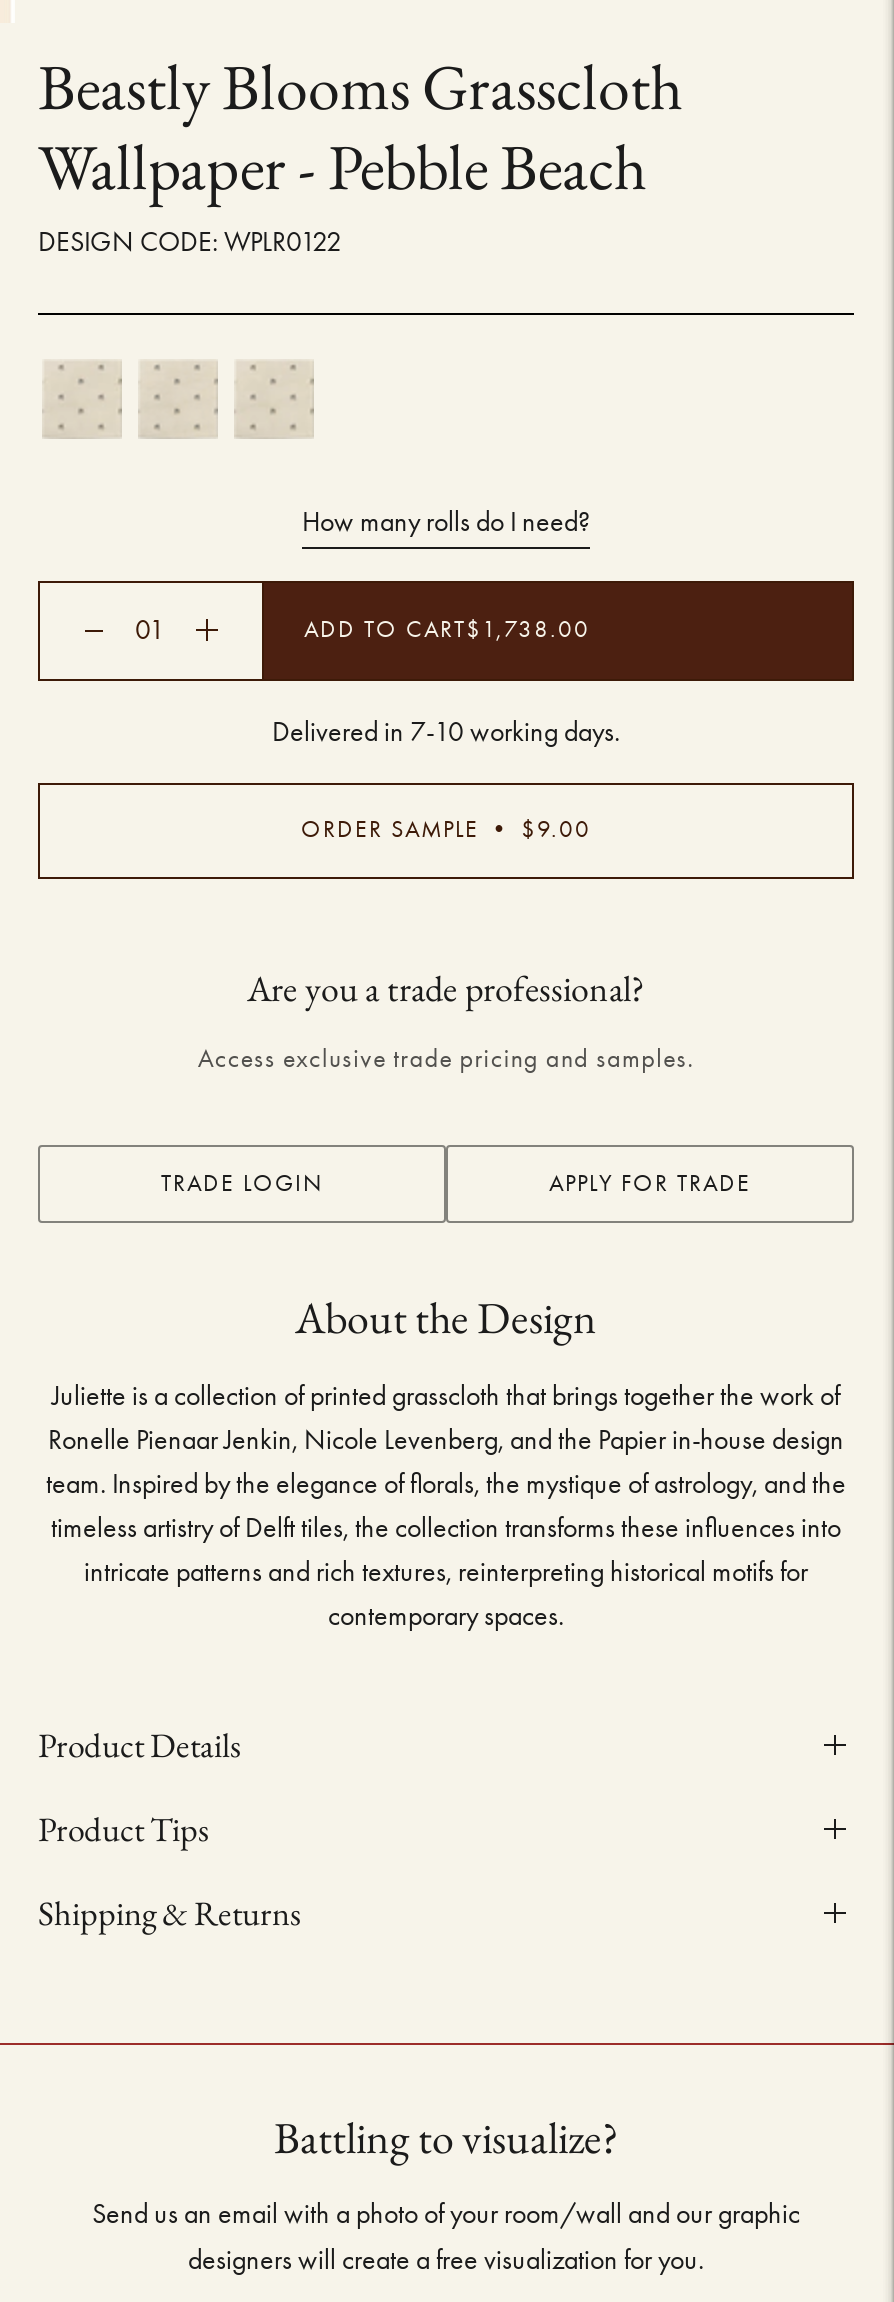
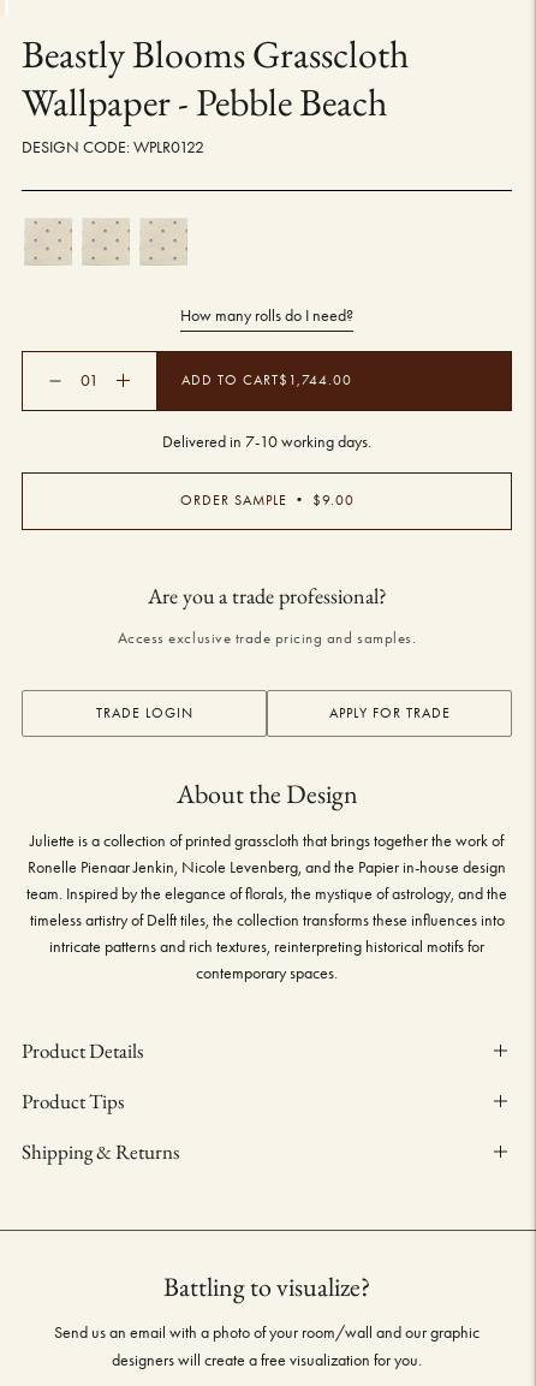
[304,616,590,644] ADD TO CART$1,738.00 -> [181,372,352,389] ADD TO CART$1,744.00

